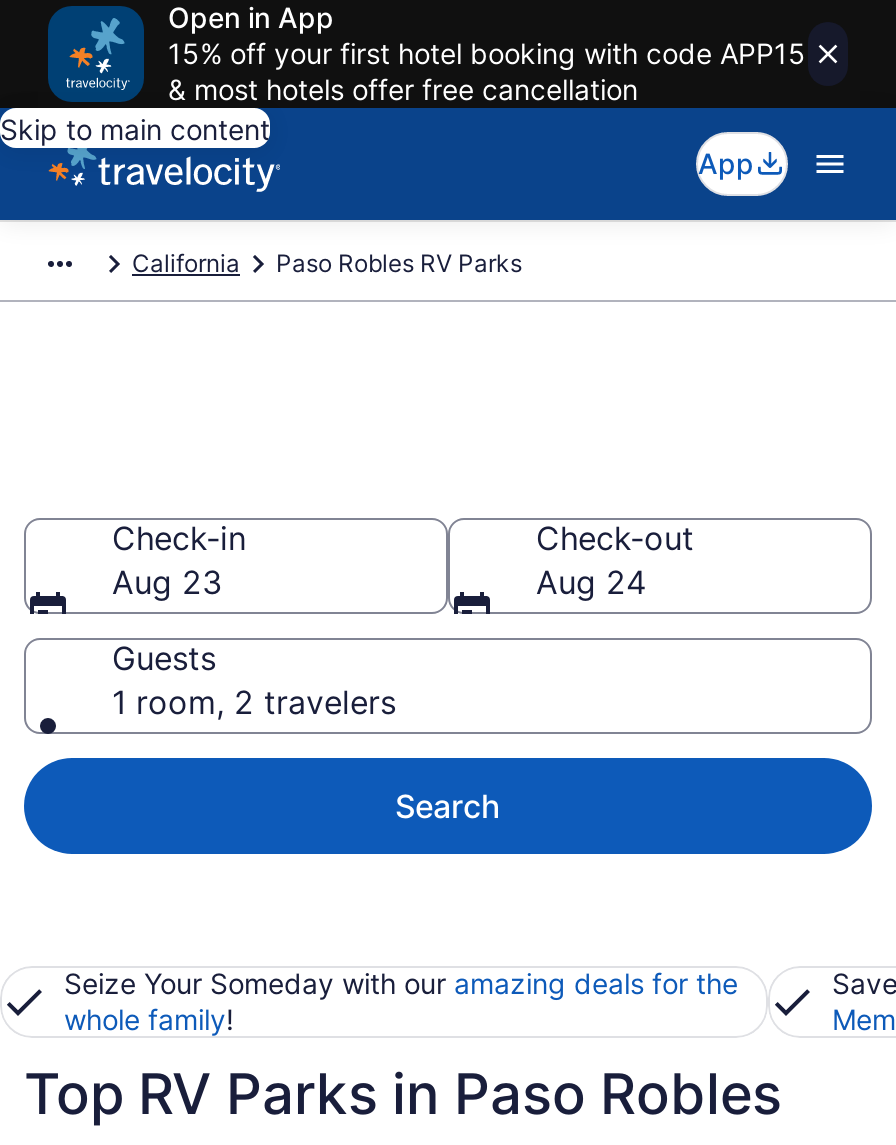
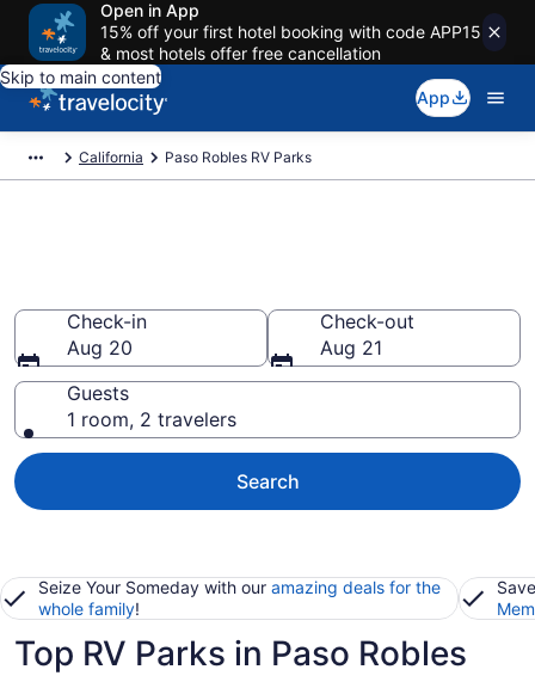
[112,562,222,602] Aug 23 -> [67,336,133,360] Aug 20
[536,562,646,602] Aug 24 -> [320,336,382,360] Aug 21

